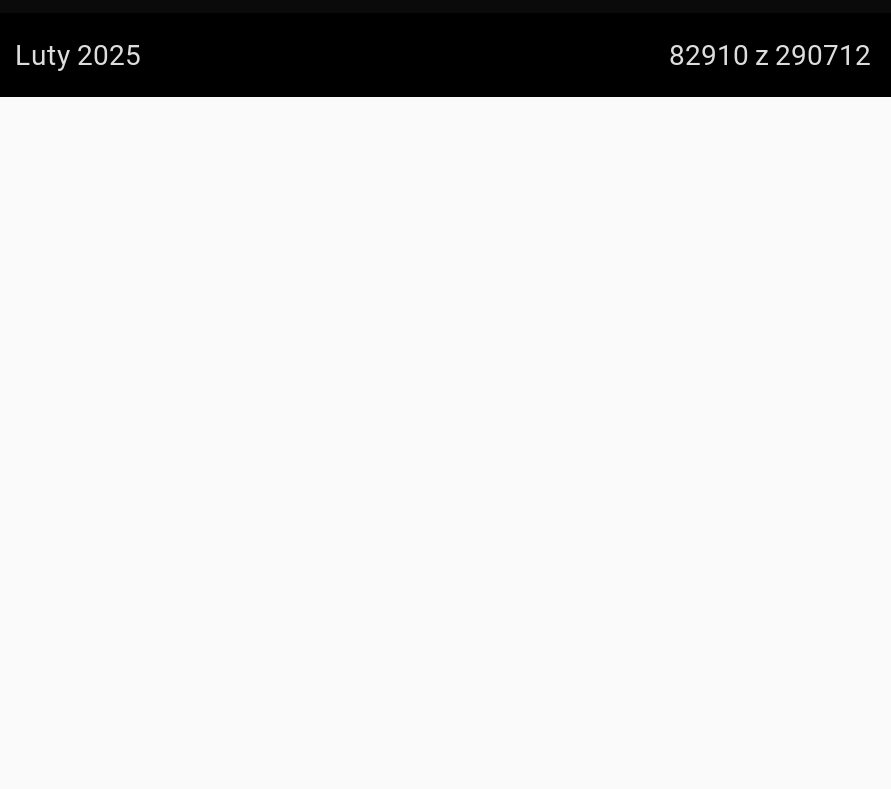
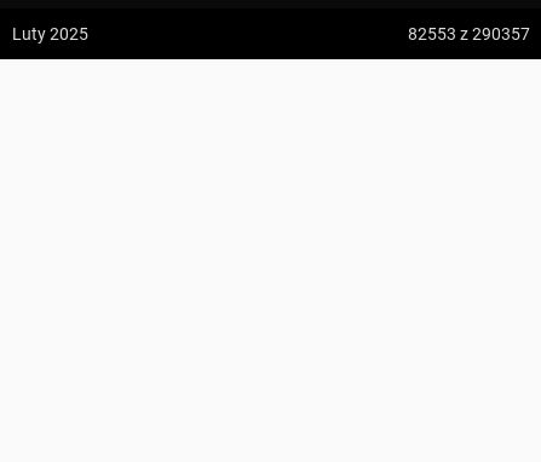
[669,39,871,71] 82910 z 290712 -> [408,24,530,44] 82553 z 290357

